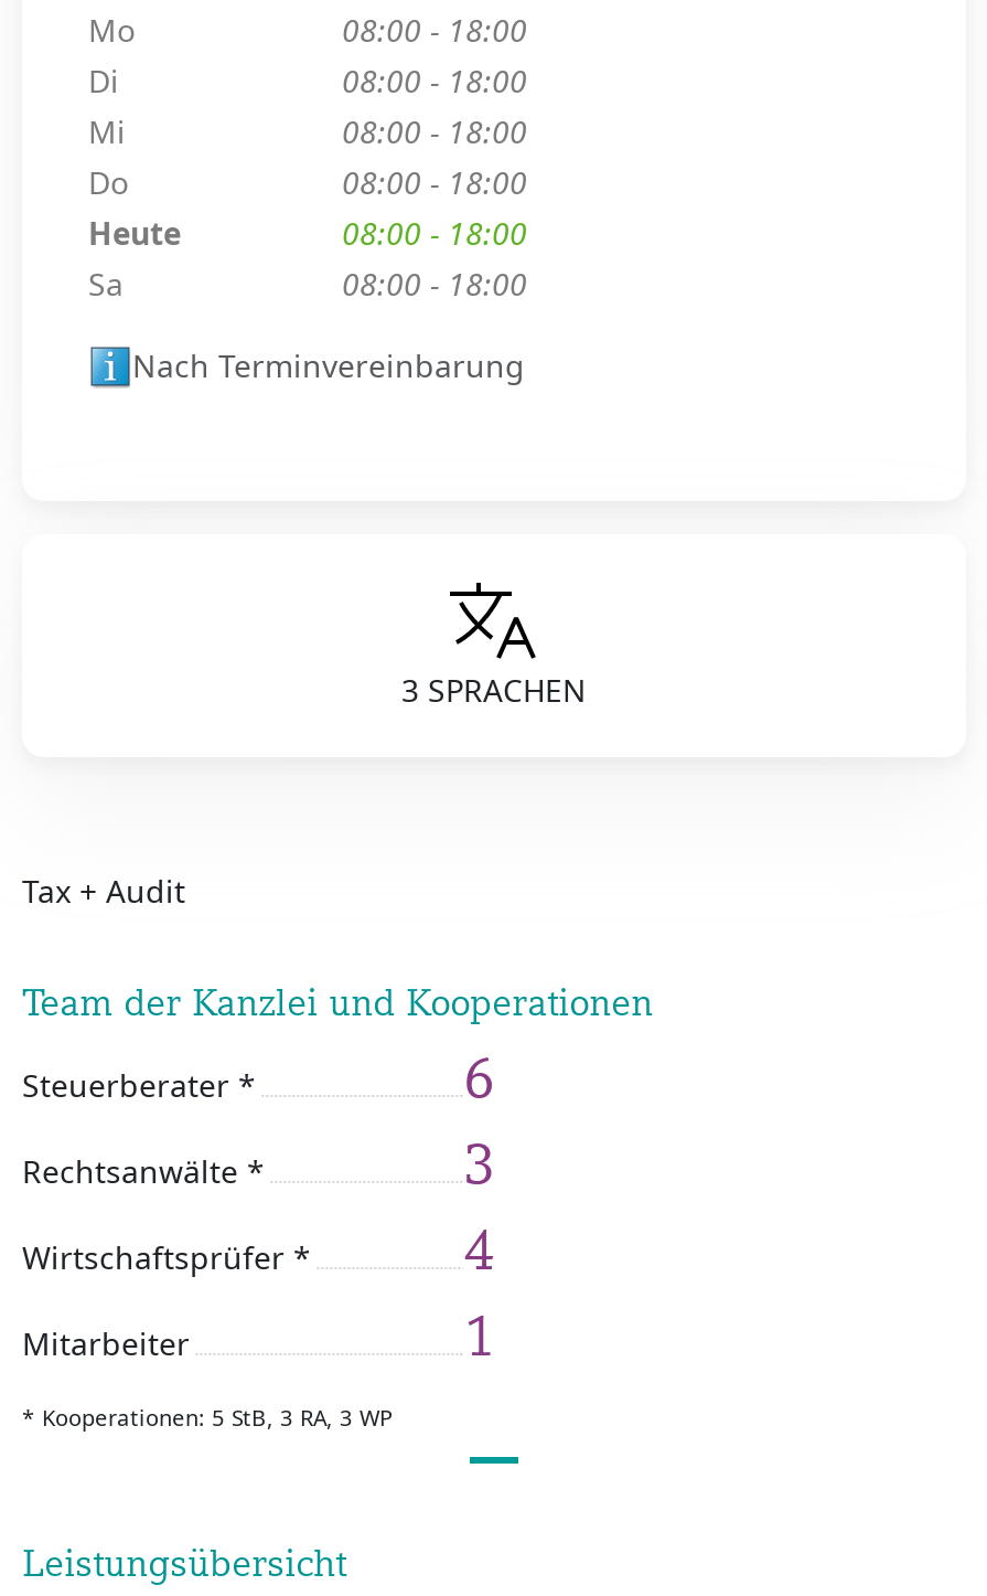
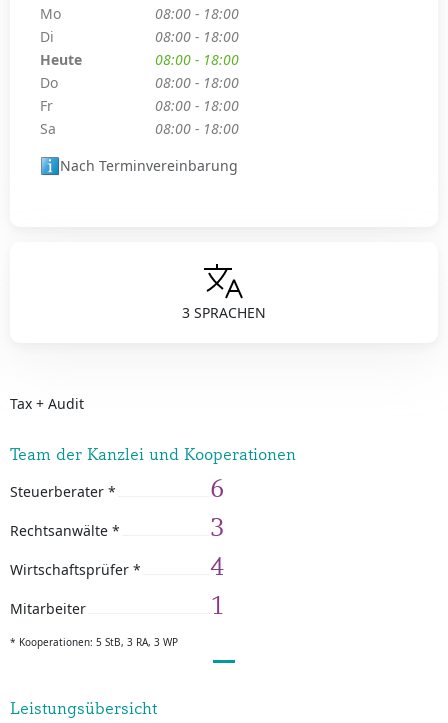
[88,110,126,152] Mi -> none
moved [88,212,181,254] -> [40,50,82,69]: Heute
none -> [40,96,53,115] Fr

